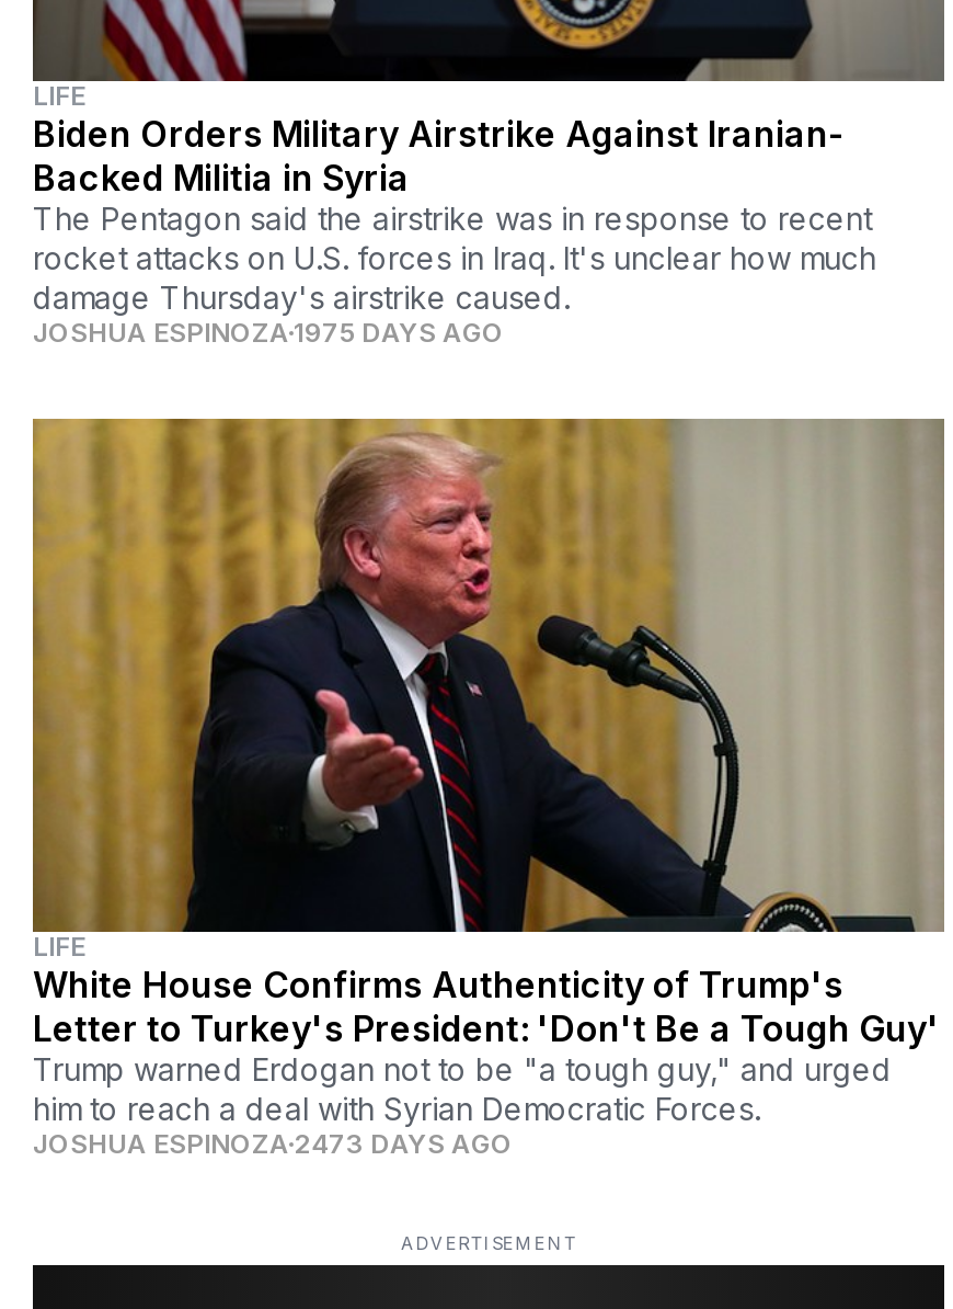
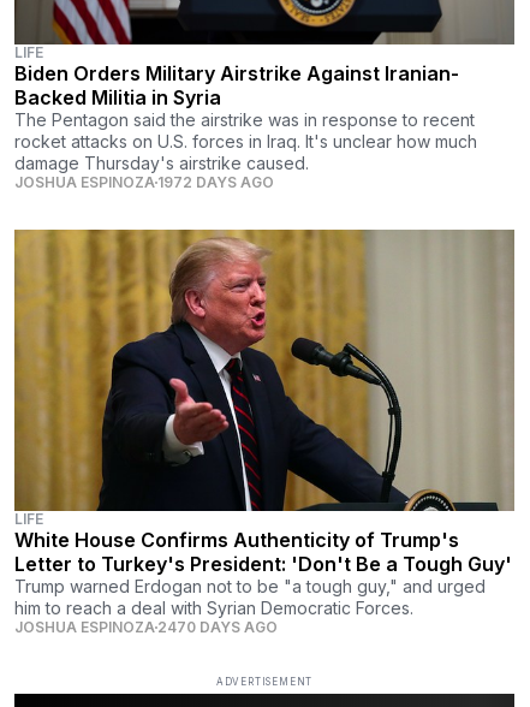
[33,315,504,348] JOSHUA ESPINOZA 1975 DAYS AGO -> [14,173,274,191] JOSHUA ESPINOZA 1972 DAYS AGO
[33,1127,513,1160] JOSHUA ESPINOZA 2473 DAYS AGO -> [14,618,278,636] JOSHUA ESPINOZA 2470 DAYS AGO

